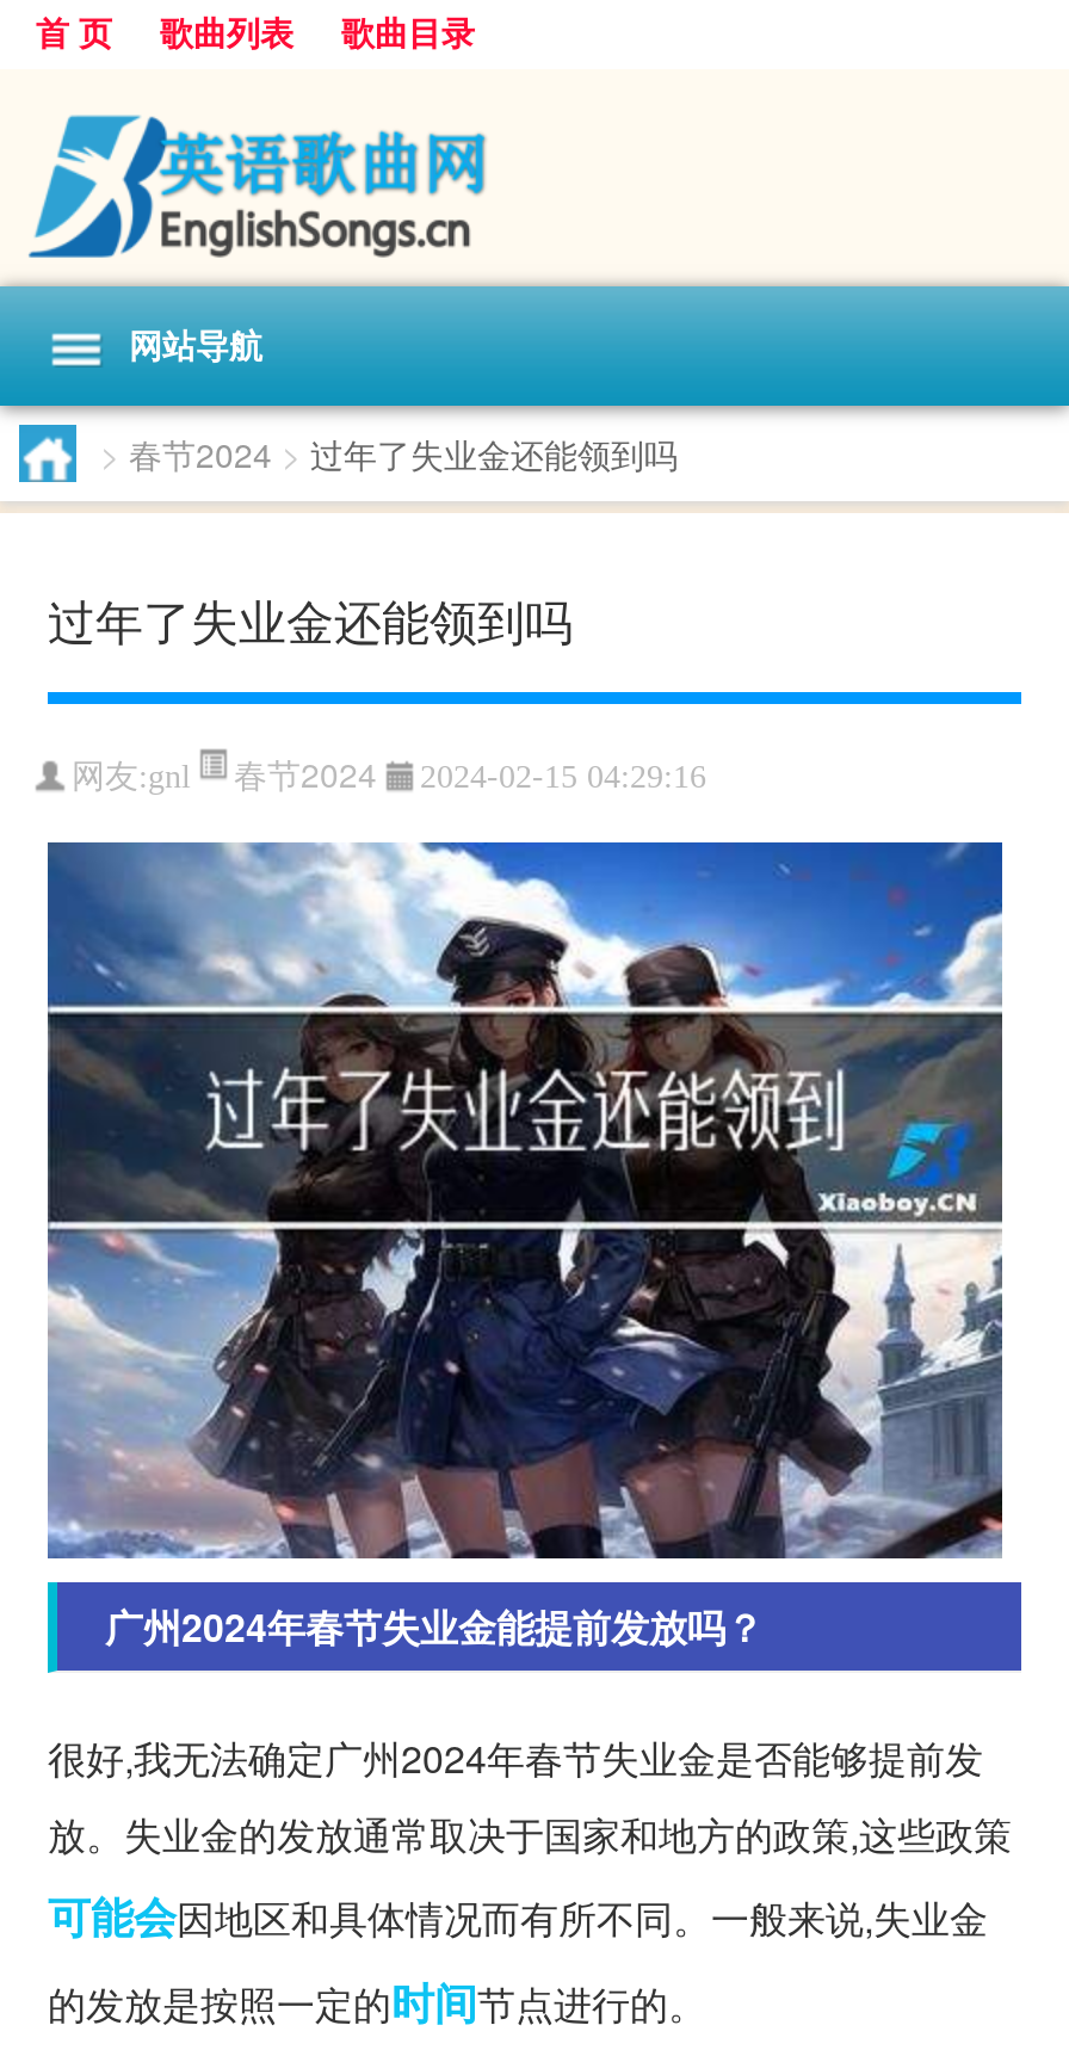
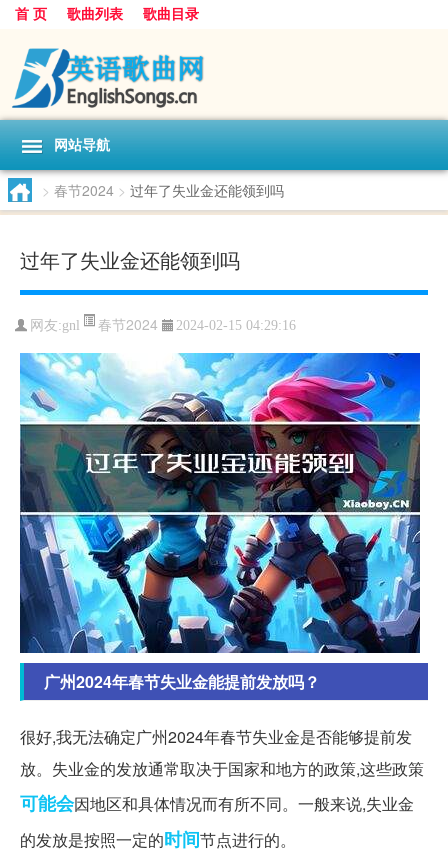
[45,840,1005,1561] [image] -> [19,352,421,654] [image]

